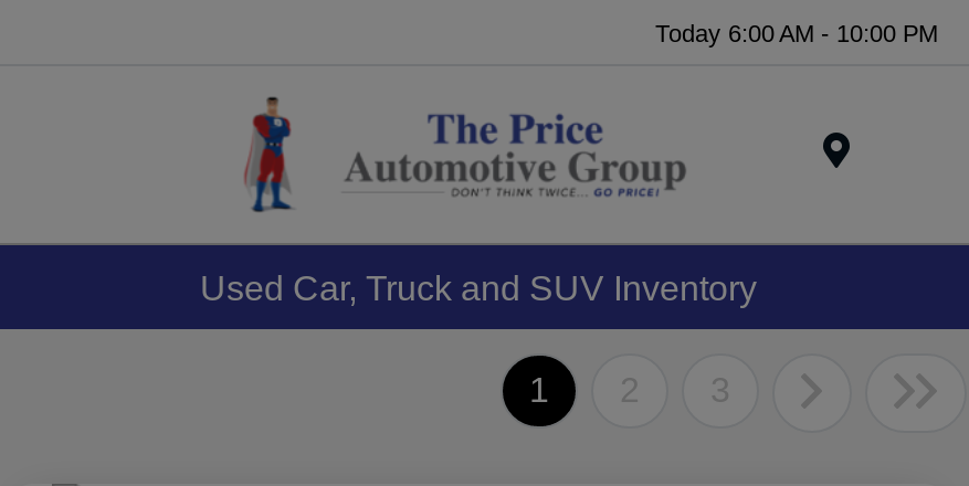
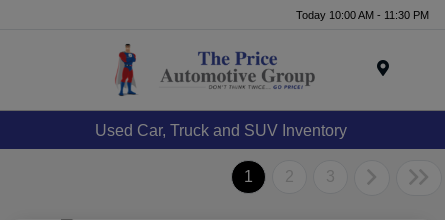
[655,19,938,45] Today 6:00 AM - 10:00 PM -> [296,8,429,20] Today 10:00 AM - 11:30 PM

